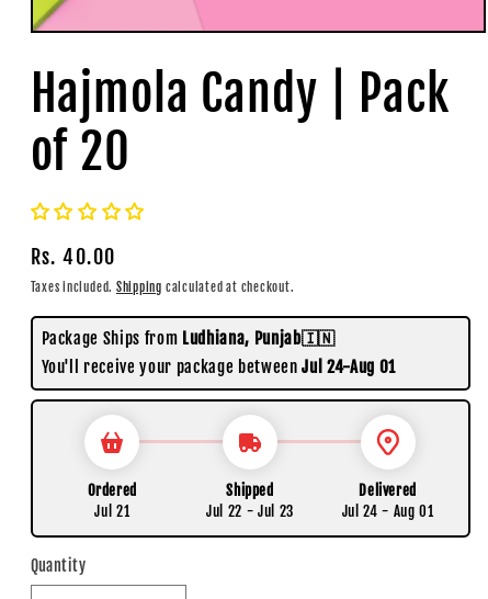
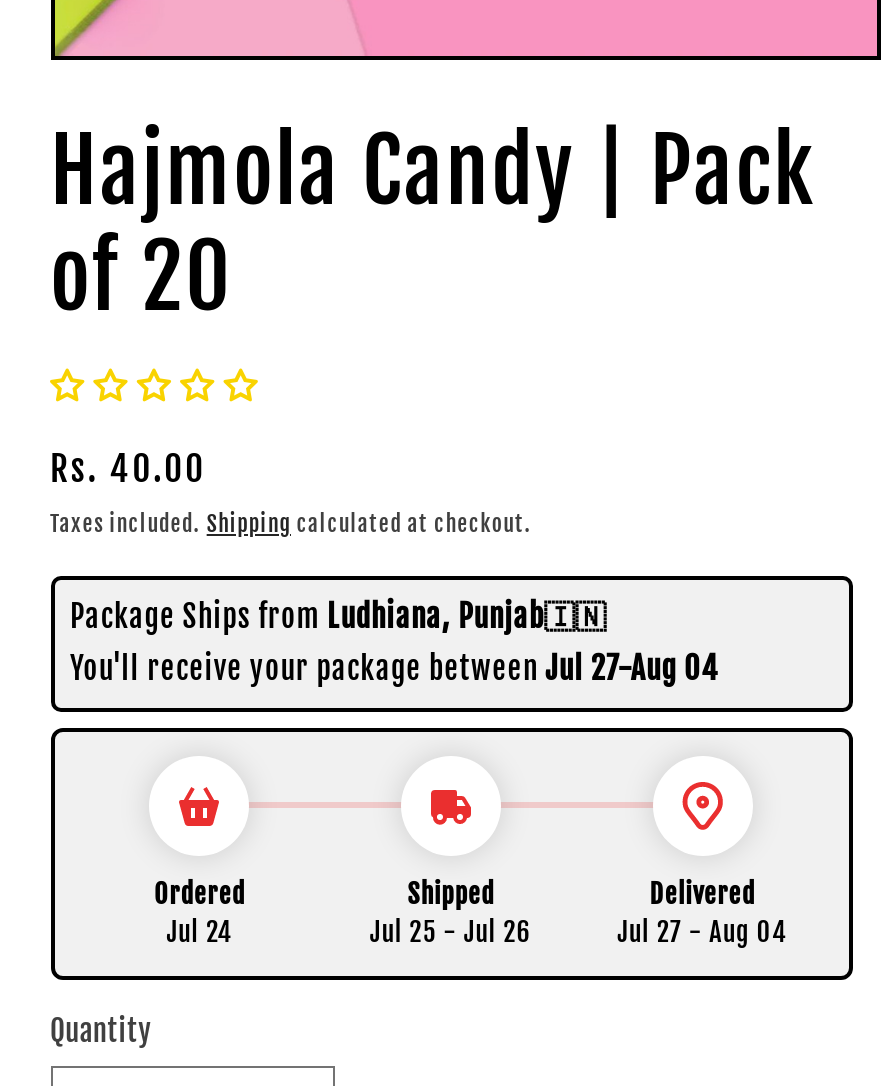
[41,356,396,377] You'll receive your package between Jul 24-Aug 01 -> [70,649,719,687] You'll receive your package between Jul 27-Aug 04
[95,502,130,520] Jul 21 -> [167,915,233,947] Jul 24
[206,502,294,520] Jul 22 - Jul 23 -> [370,915,532,947] Jul 25 - Jul 26
[342,502,434,520] Jul 24 - Aug 01 -> [617,915,787,947] Jul 27 - Aug 04

